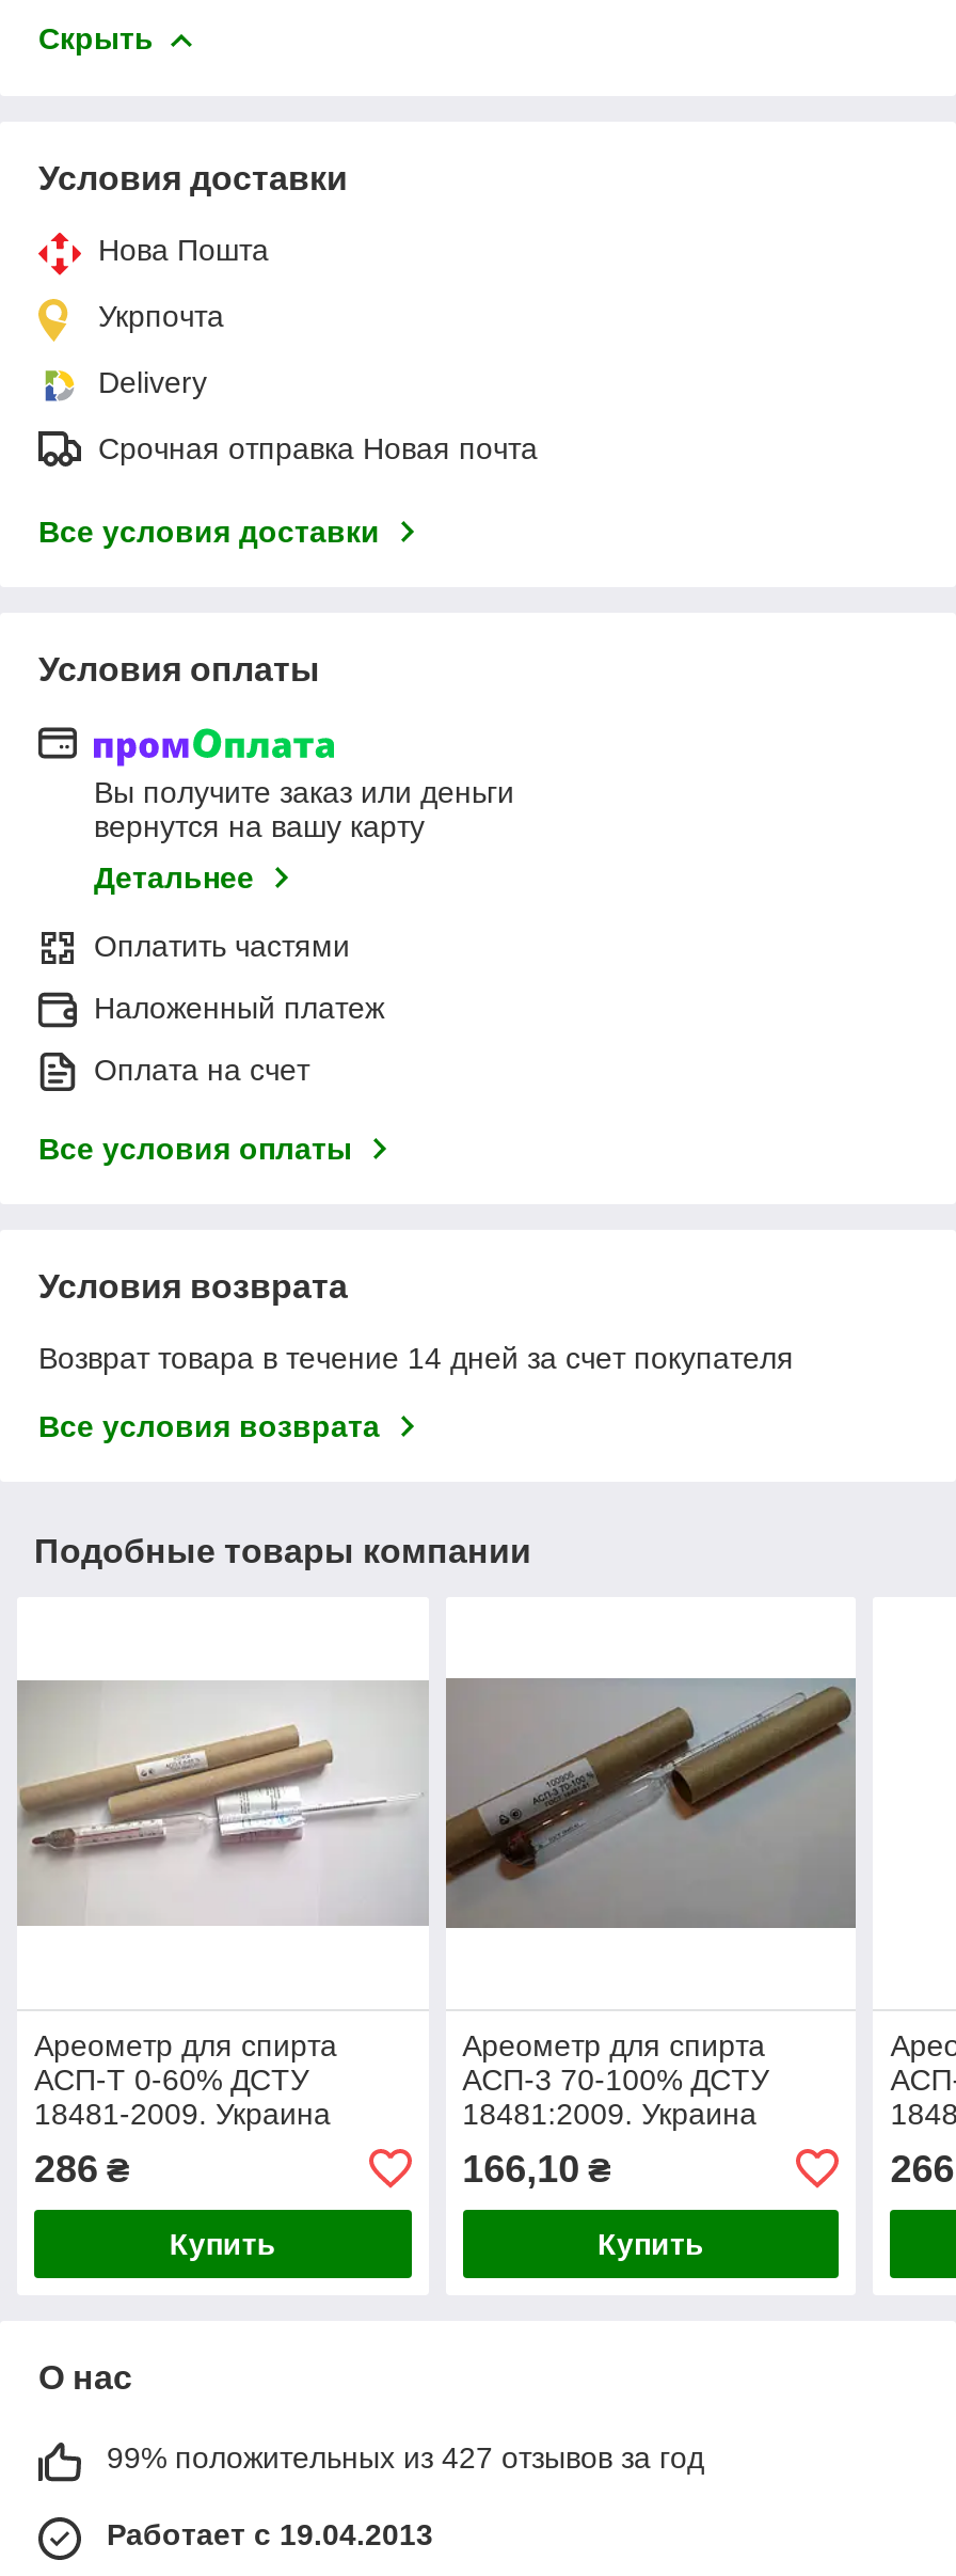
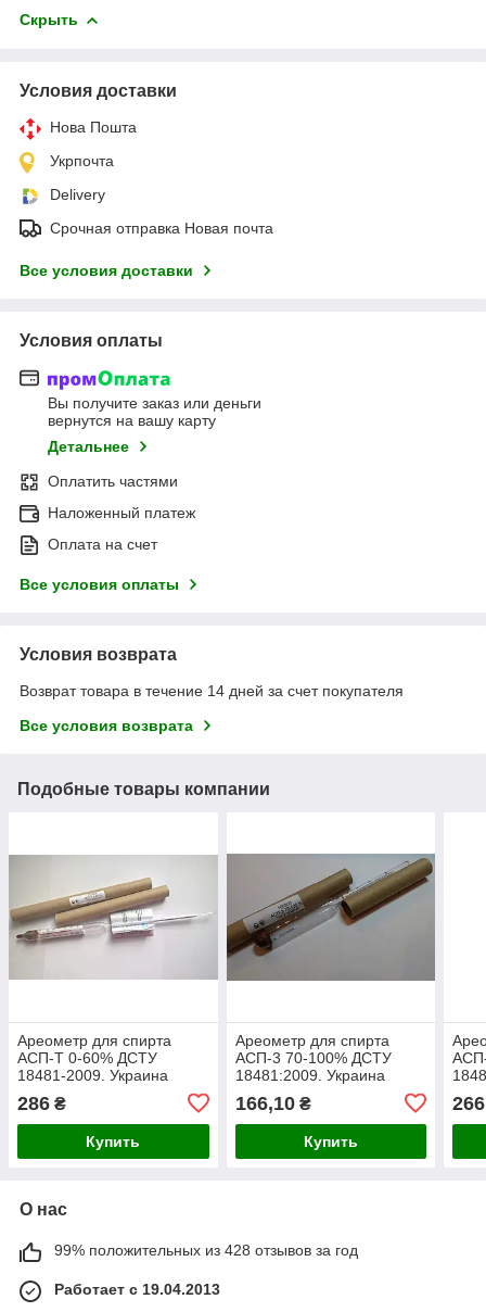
[107,2440,704,2474] 99% положительных из 427 отзывов за год -> [54,1241,358,1259] 99% положительных из 428 отзывов за год

